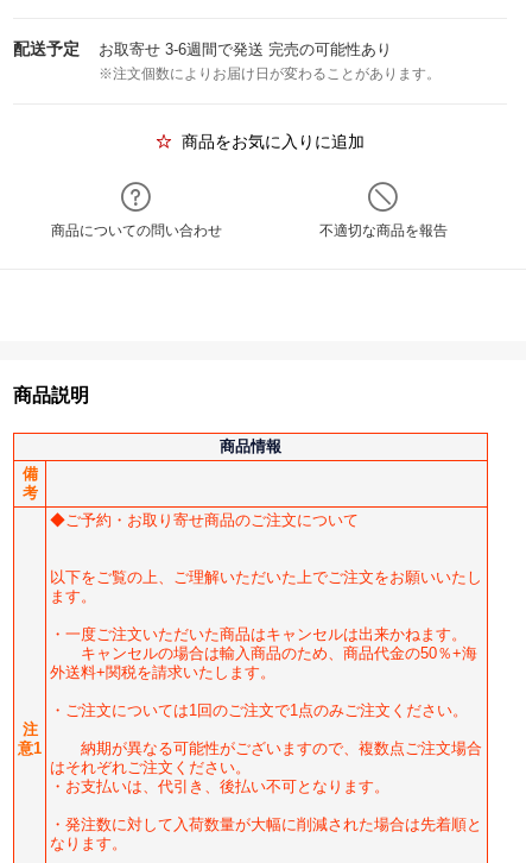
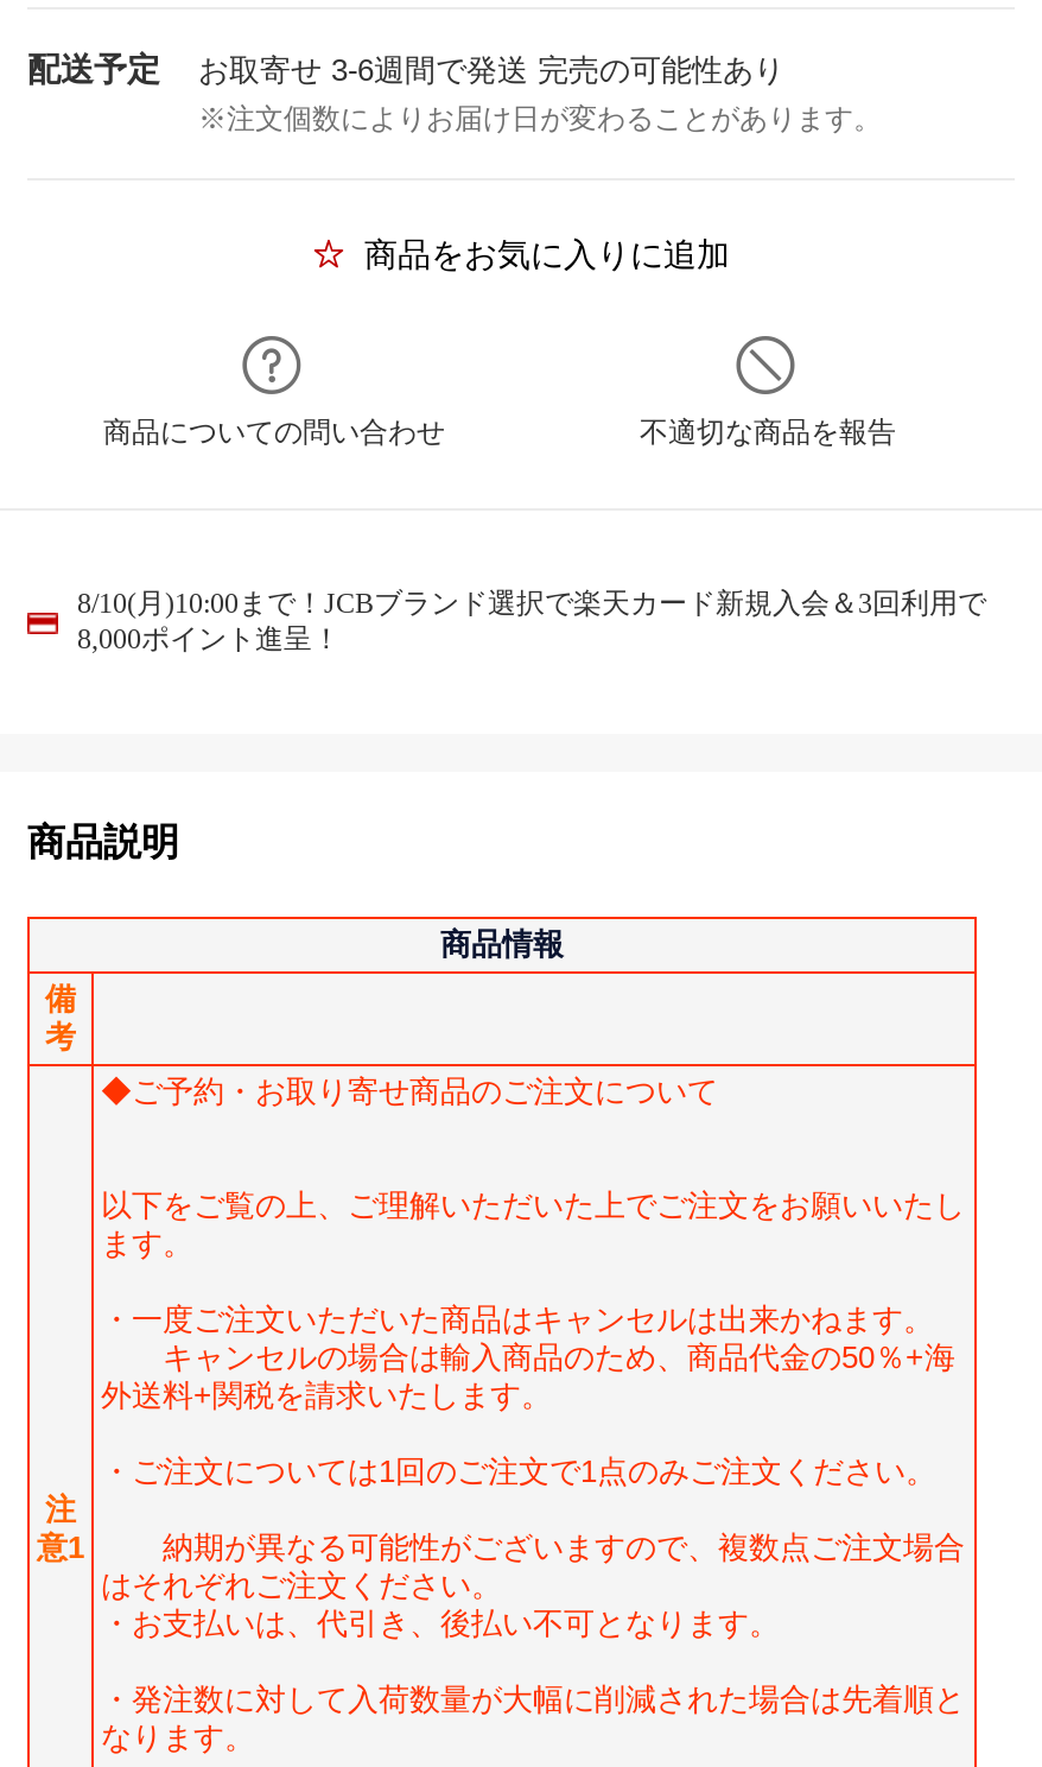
none -> [77,587,986,655] 8/10(月)10:00まで！JCBブランド選択で楽天カード新規入会＆3回利用で | 8,000ポイント進呈！

